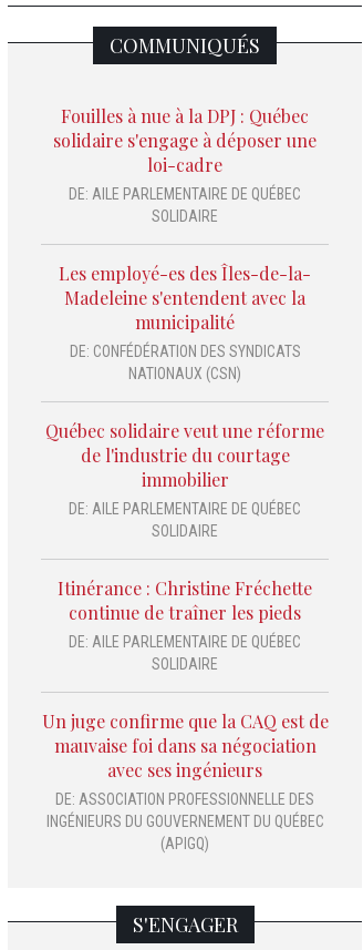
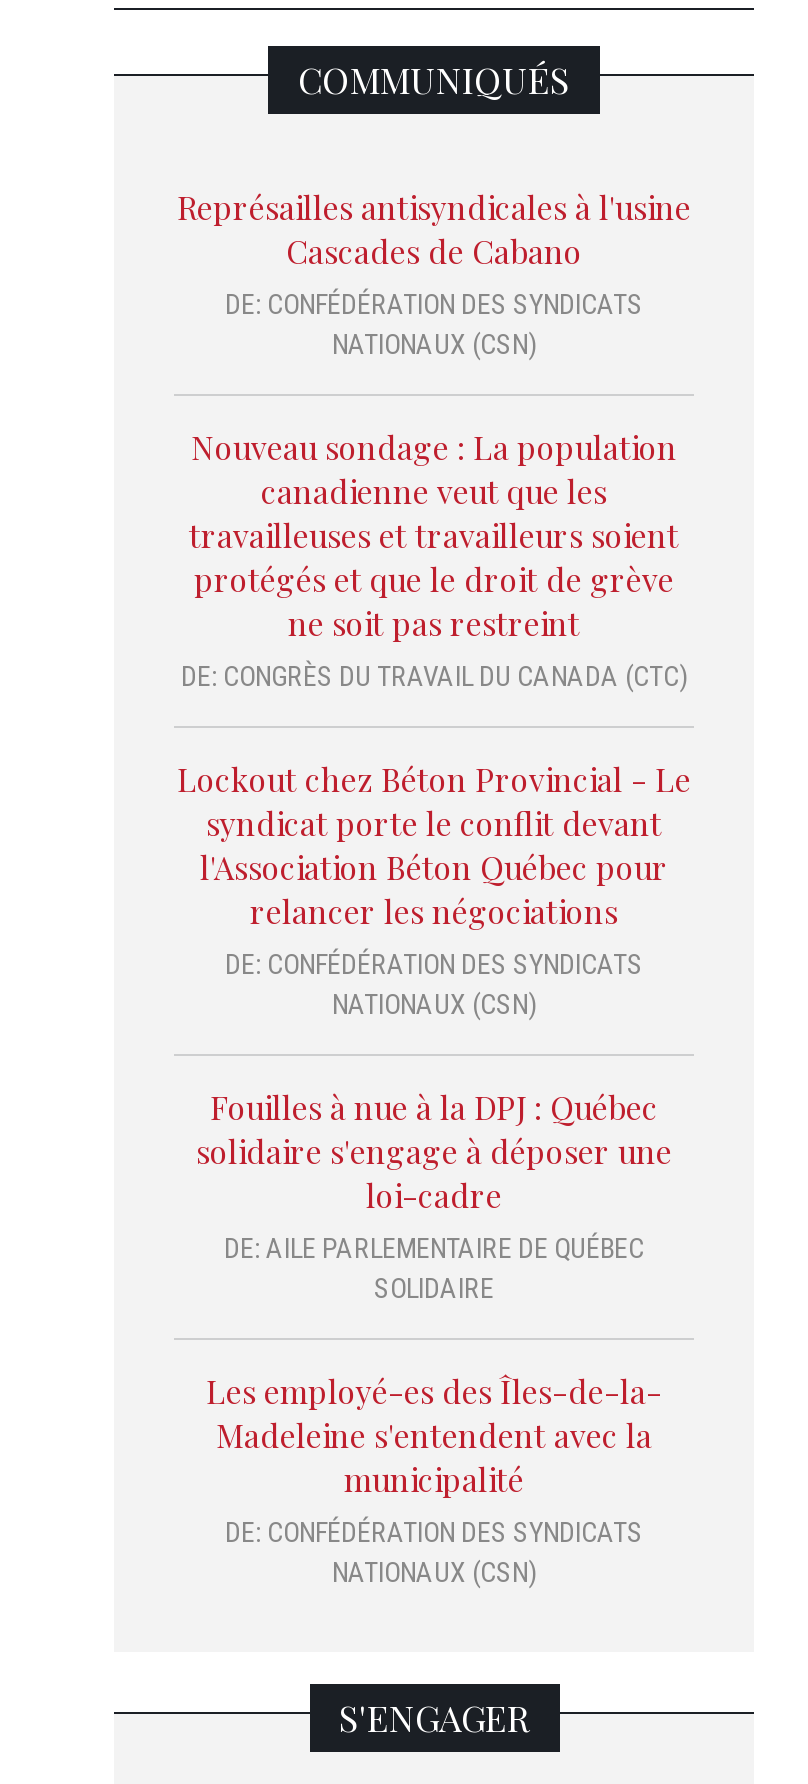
none -> [177,186,691,1020] Représailles antisyndicales à l'usine | Cascades de Cabano | DE: CONFÉDÉRATION DES SYNDICATS | NATIONAUX (CSN) | Nouveau sondage : La population | canadienne veut que les | travailleuses et travailleurs soient | protégés et que le droit de grève | ne soit pas restreint | DE: CONGRÈS DU TRAVAIL DU CANADA (CTC) | Lockout chez Béton Provincial - Le | syndicat porte le conflit devant | l'Association Béton Québec pour | relancer les négociations | DE: CONFÉDÉRATION DES SYNDICATS | NATIONAUX (CSN)
moved [53,104,317,382] -> [196,1086,672,1588]: Fouilles à nue à la DPJ : Québec | solidaire s'engage à déposer une | loi-cadre | ... | DE: CONFÉDÉRATION DES SYNDICATS | NATIONAUX (CSN)
[42,419,328,852] Québec solidaire veut une réforme | de l'industrie du courtage | immobilier | DE: AILE PARLEMENTAIRE DE QUÉBEC | SOLIDAIRE | Itinérance : Christine Fréchette | continue de traîner les pieds | DE: AILE PARLEMENTAIRE DE QUÉBEC | SOLIDAIRE | Un juge confirme que la CAQ est de | mauvaise foi dans sa négociation | avec ses ingénieurs | DE: ASSOCIATION PROFESSIONNELLE DES | INGÉNIEURS DU GOUVERNEMENT DU QUÉBEC | (APIGQ) -> none

